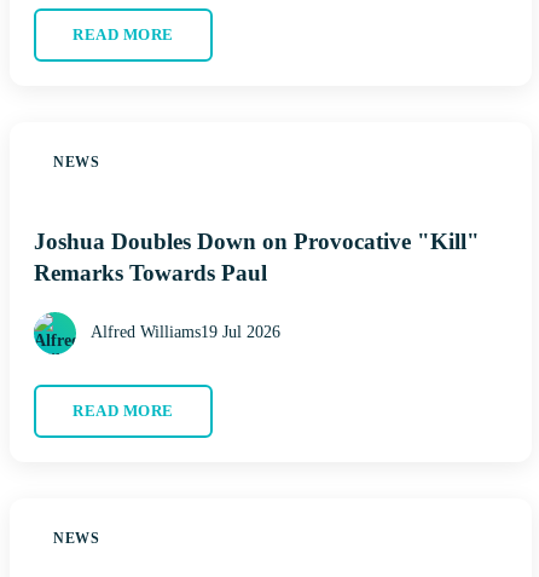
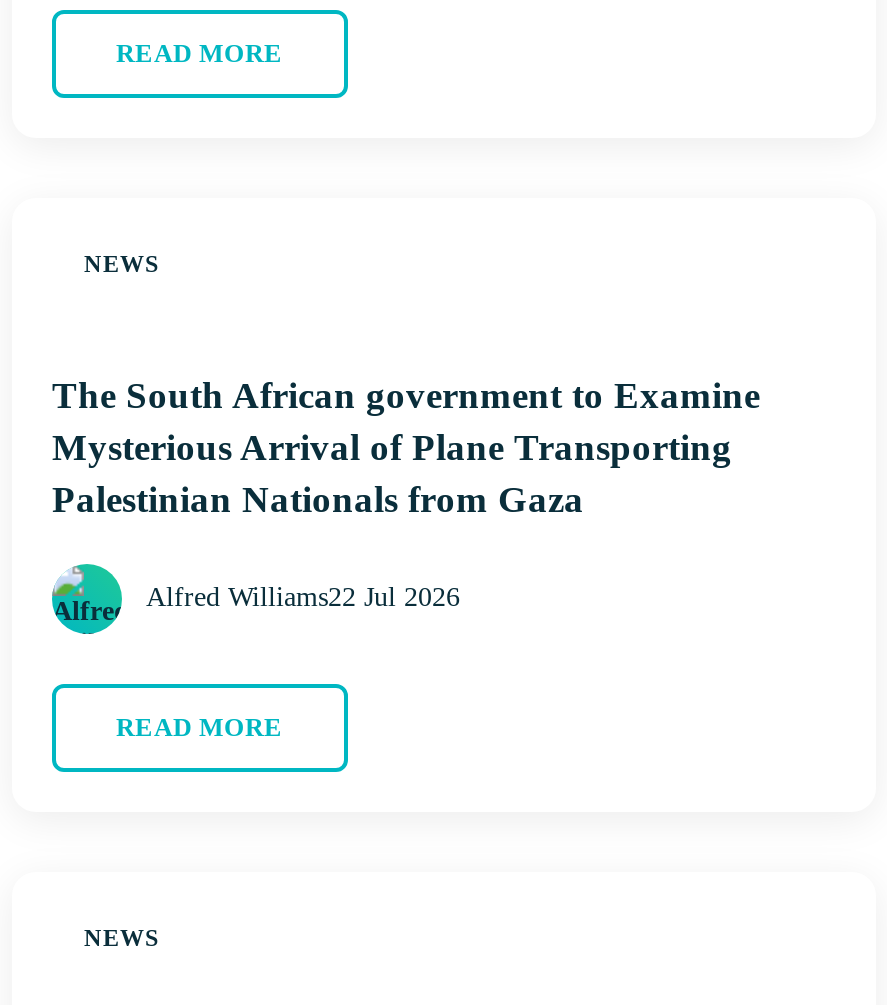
[34,229,480,286] Joshua Doubles Down on Provocative "Kill" | Remarks Towards Paul -> [52,374,760,520] The South African government to Examine | Mysterious Arrival of Plane Transporting | Palestinian Nationals from Gaza
[91,323,280,342] Alfred Williams19 Jul 2026 -> [146,583,460,613] Alfred Williams22 Jul 2026

